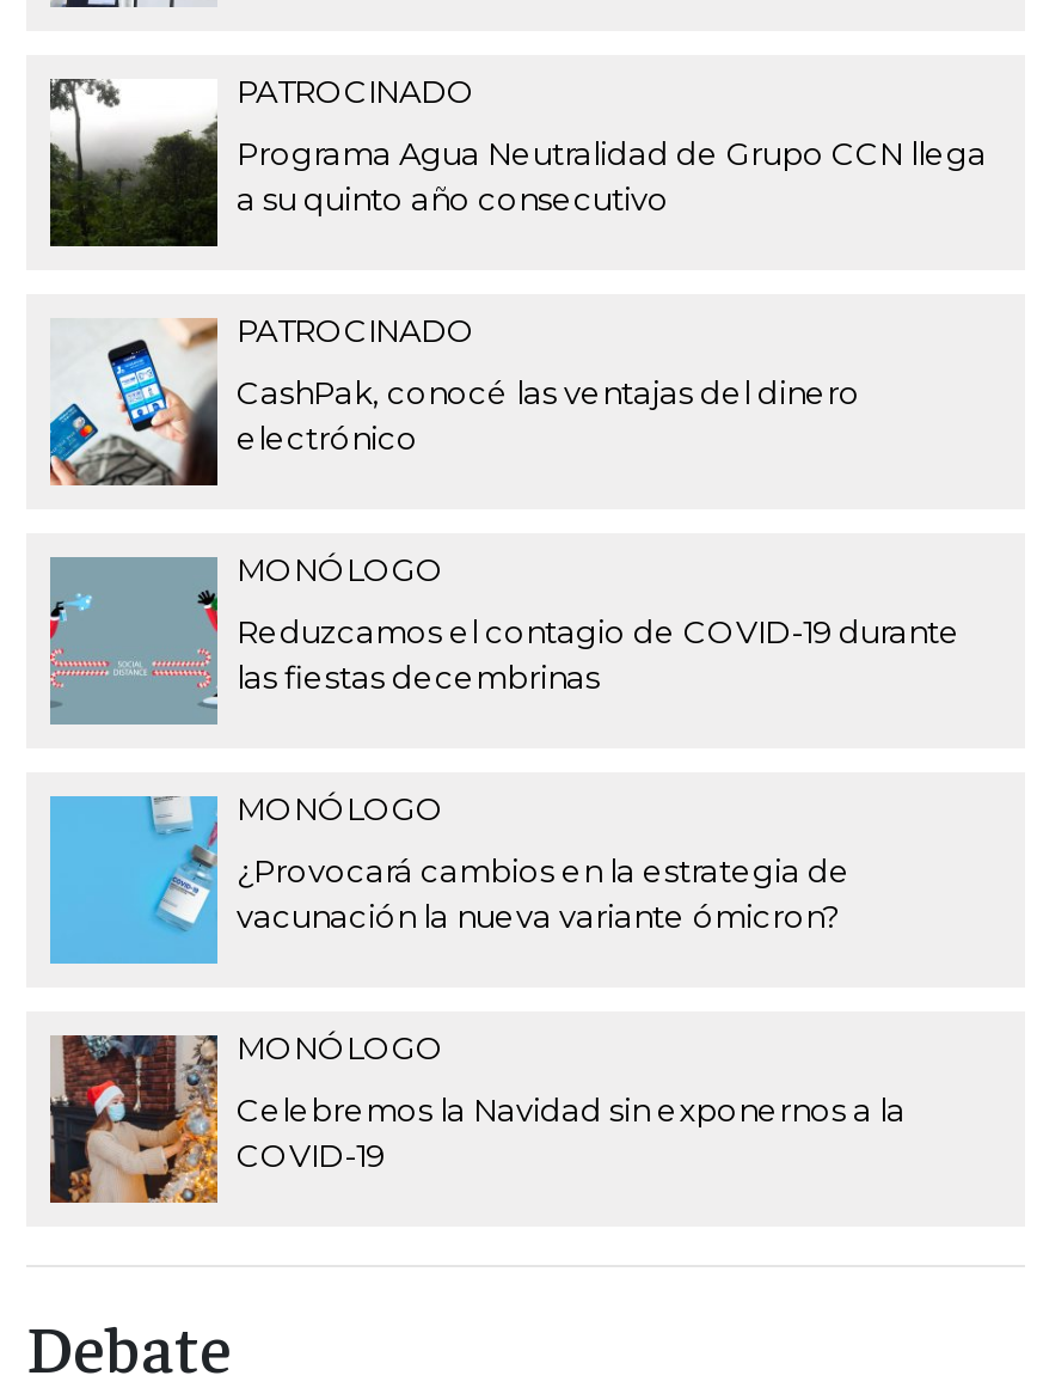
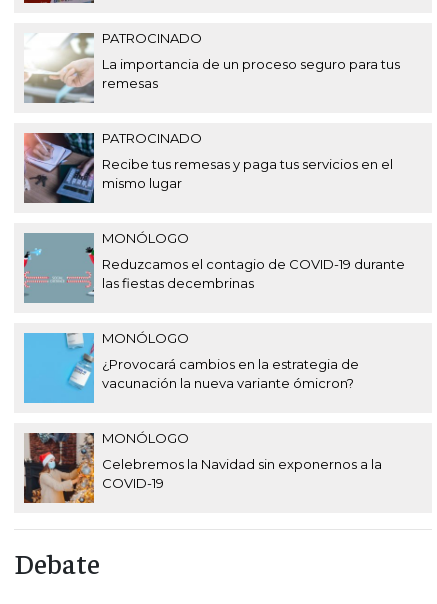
[48,77,987,249] [image] | Programa Agua Neutralidad de Grupo CCN llega | a su quinto año consecutivo -> [24,32,400,104] [image] | La importancia de un proceso seguro para tus | remesas
[48,318,860,488] [image] | CashPak, conocé las ventajas del dinero | electrónico -> [23,132,393,204] [image] | Recibe tus remesas y paga tus servicios en el | mismo lugar

